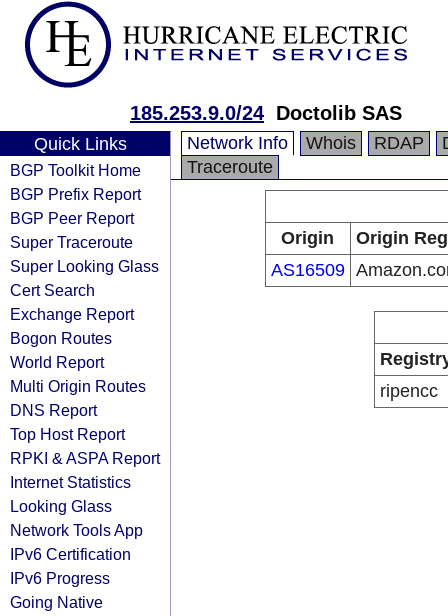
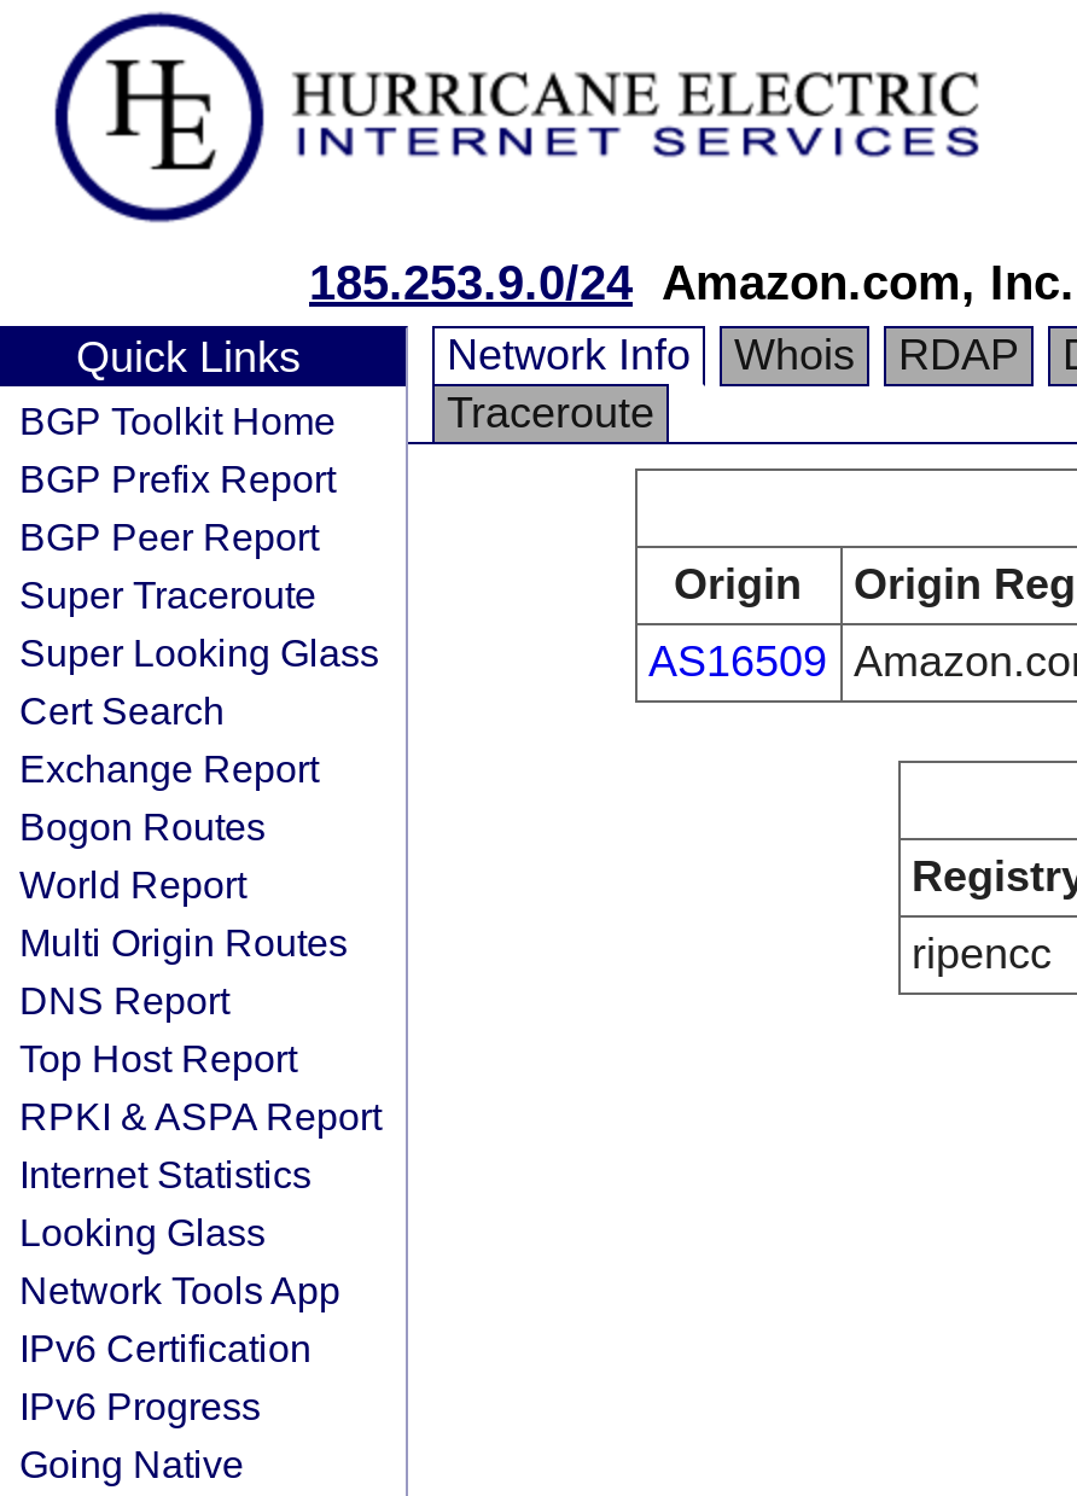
[130,102,402,124] 185.253.9.0/24 Doctolib SAS -> [309,256,1075,309] 185.253.9.0/24 Amazon.com, Inc.

